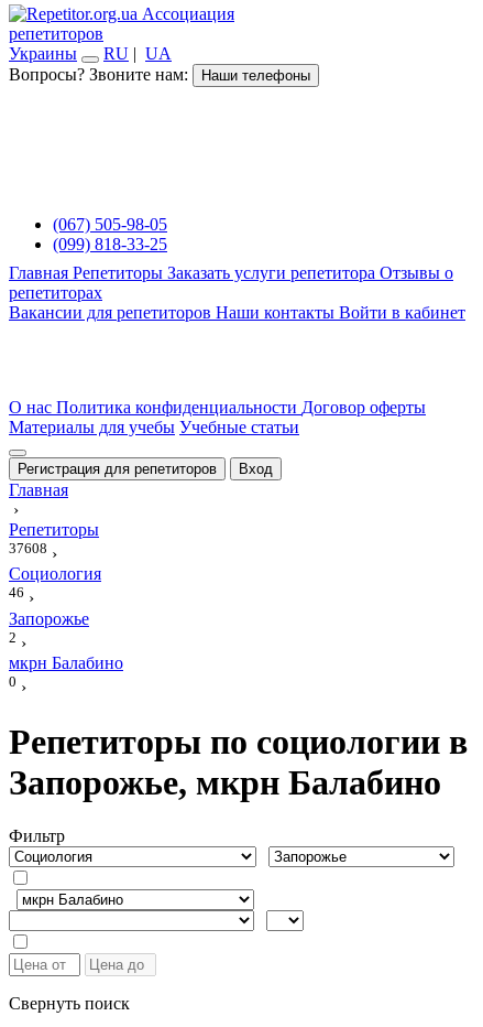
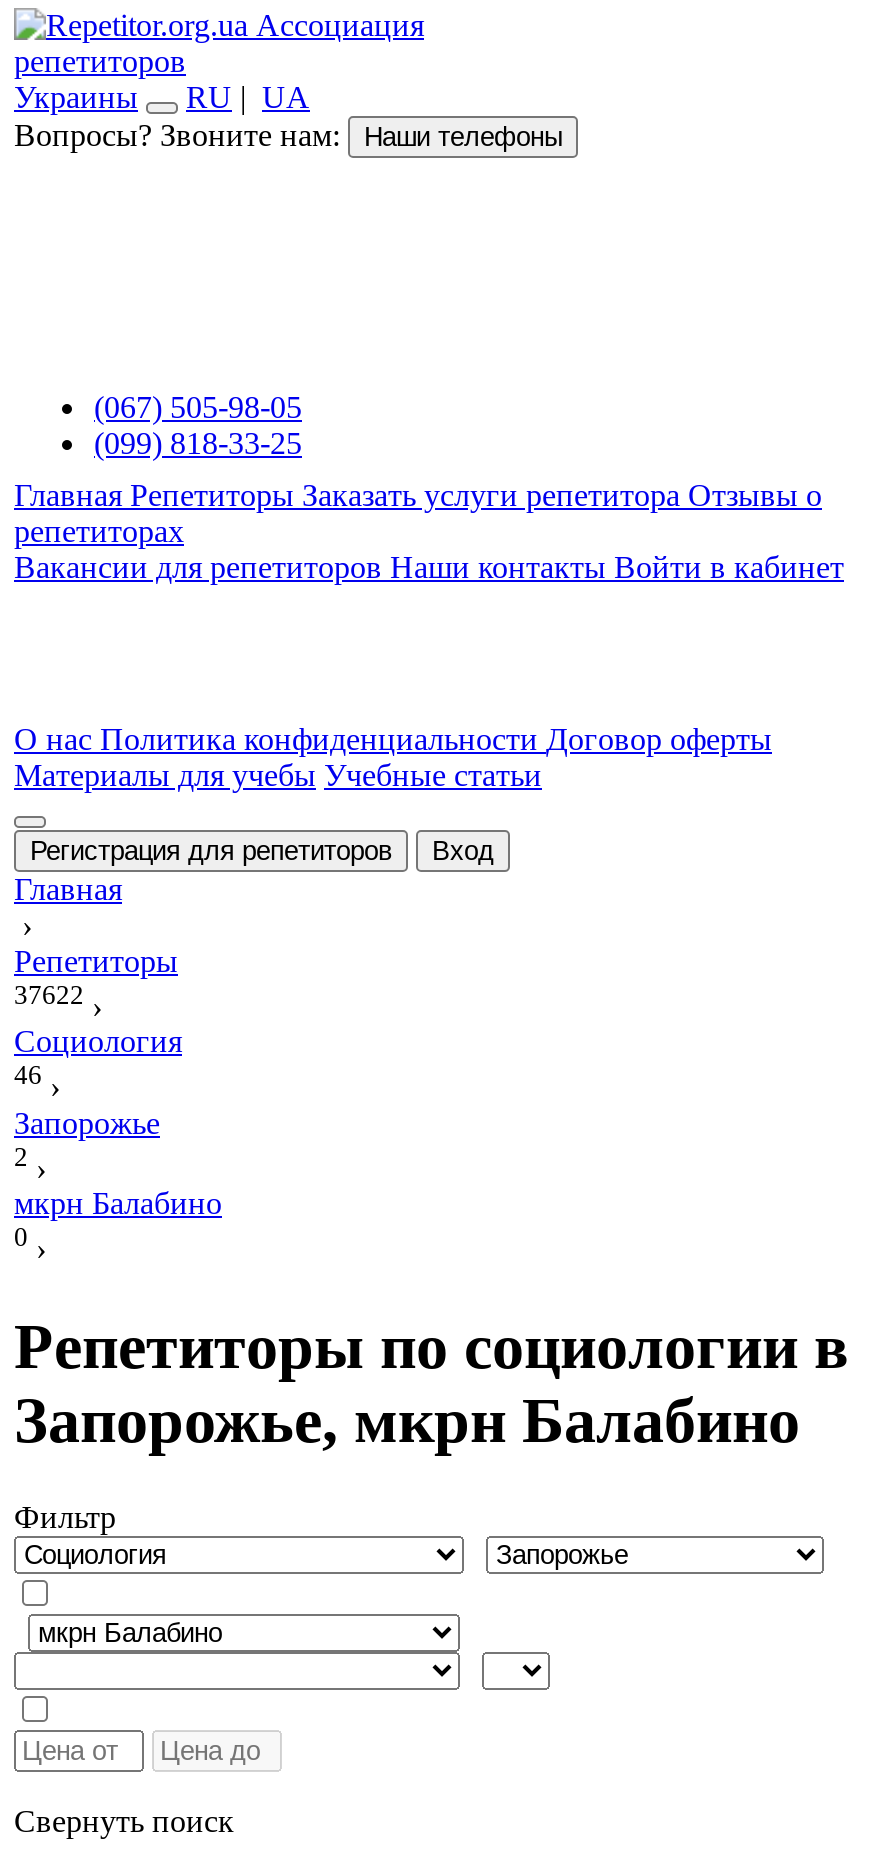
[9,540,62,563] 37608 › -> [14,980,110,1023] 37622 ›

